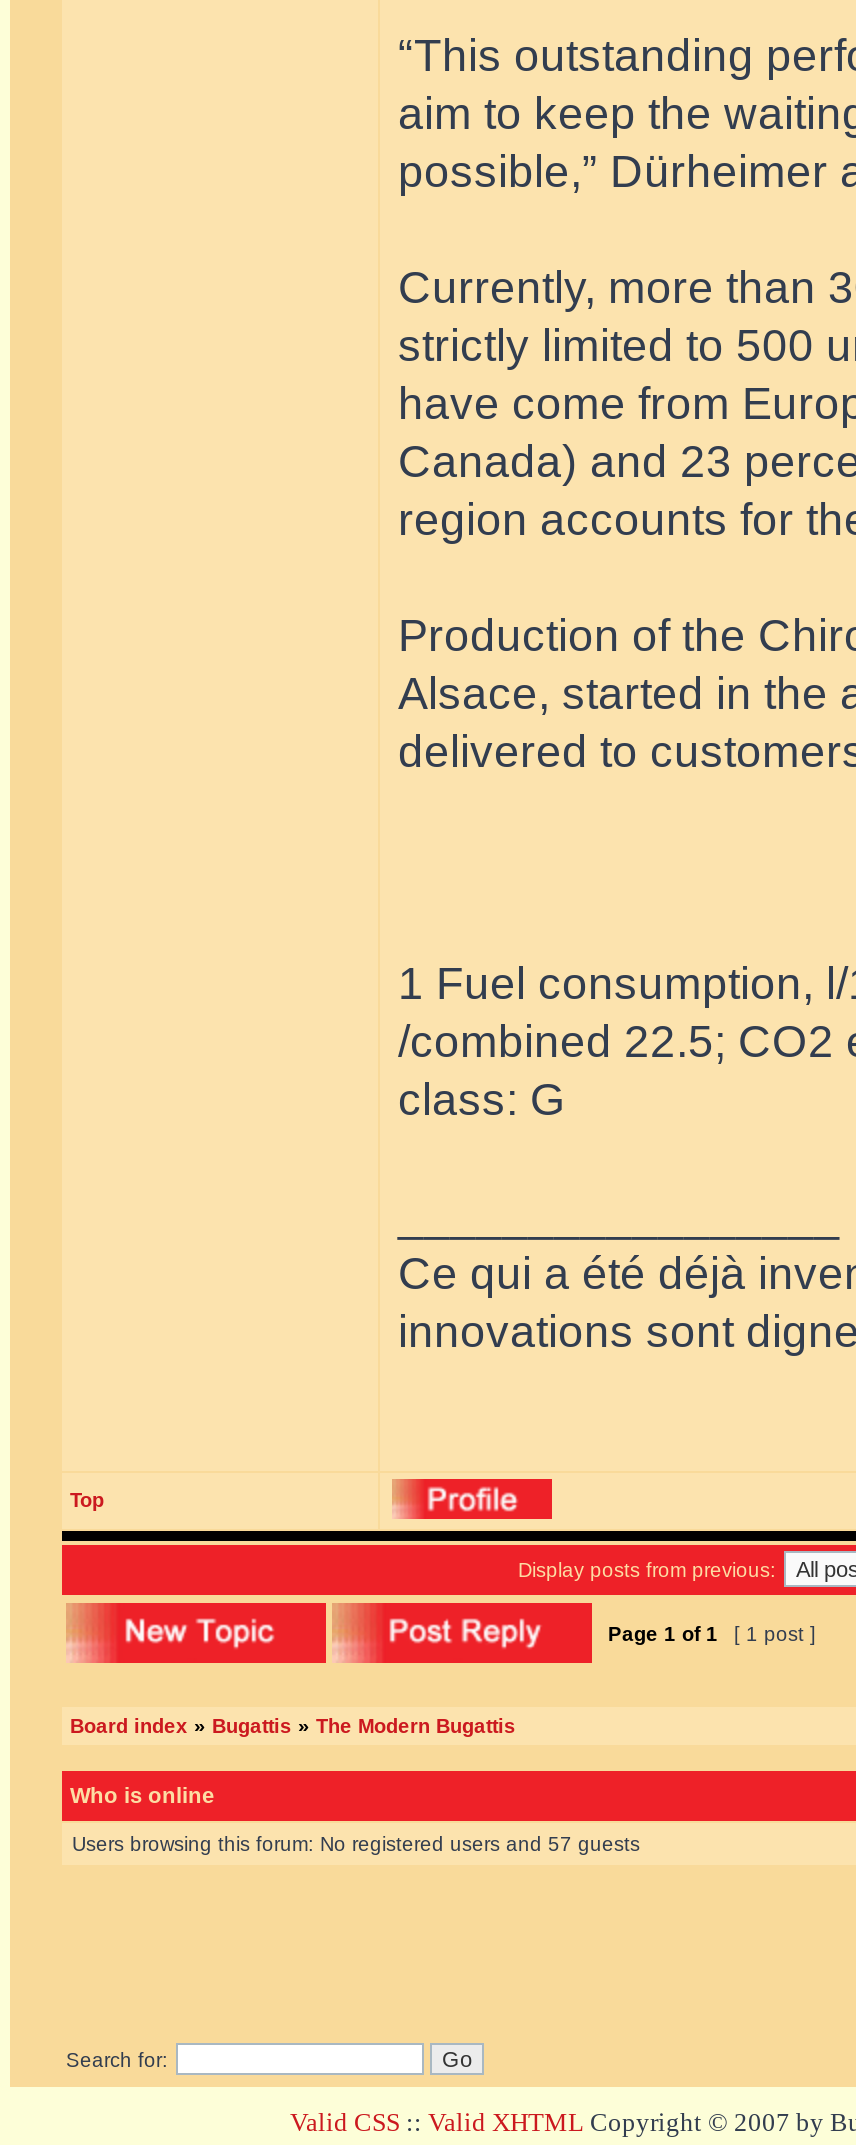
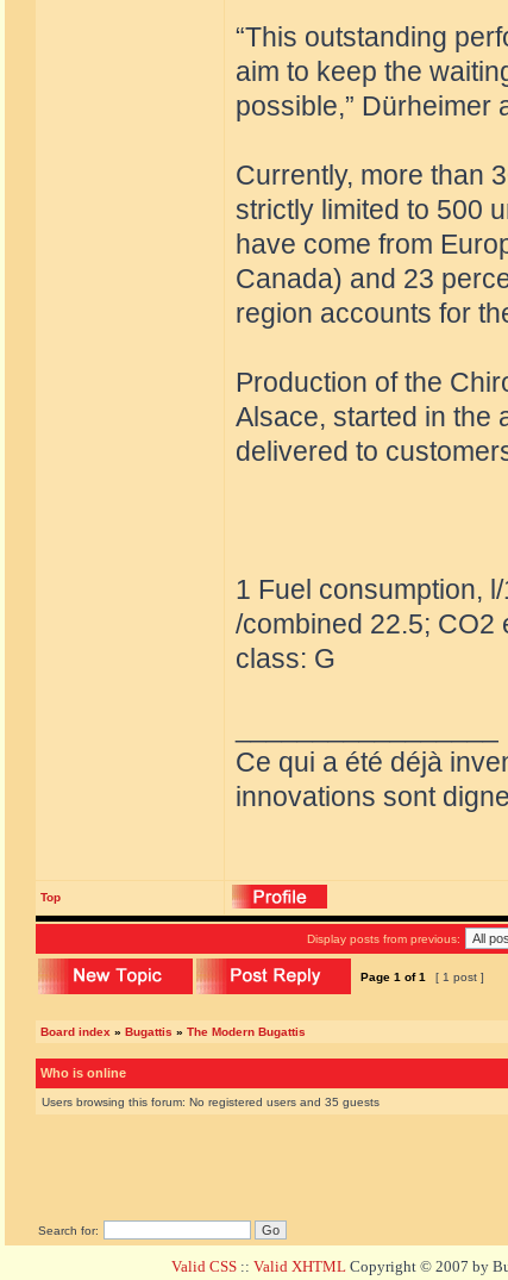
[72,1833,640,1855] Users browsing this forum: No registered users and 57 guests -> [42,1095,380,1109] Users browsing this forum: No registered users and 35 guests

